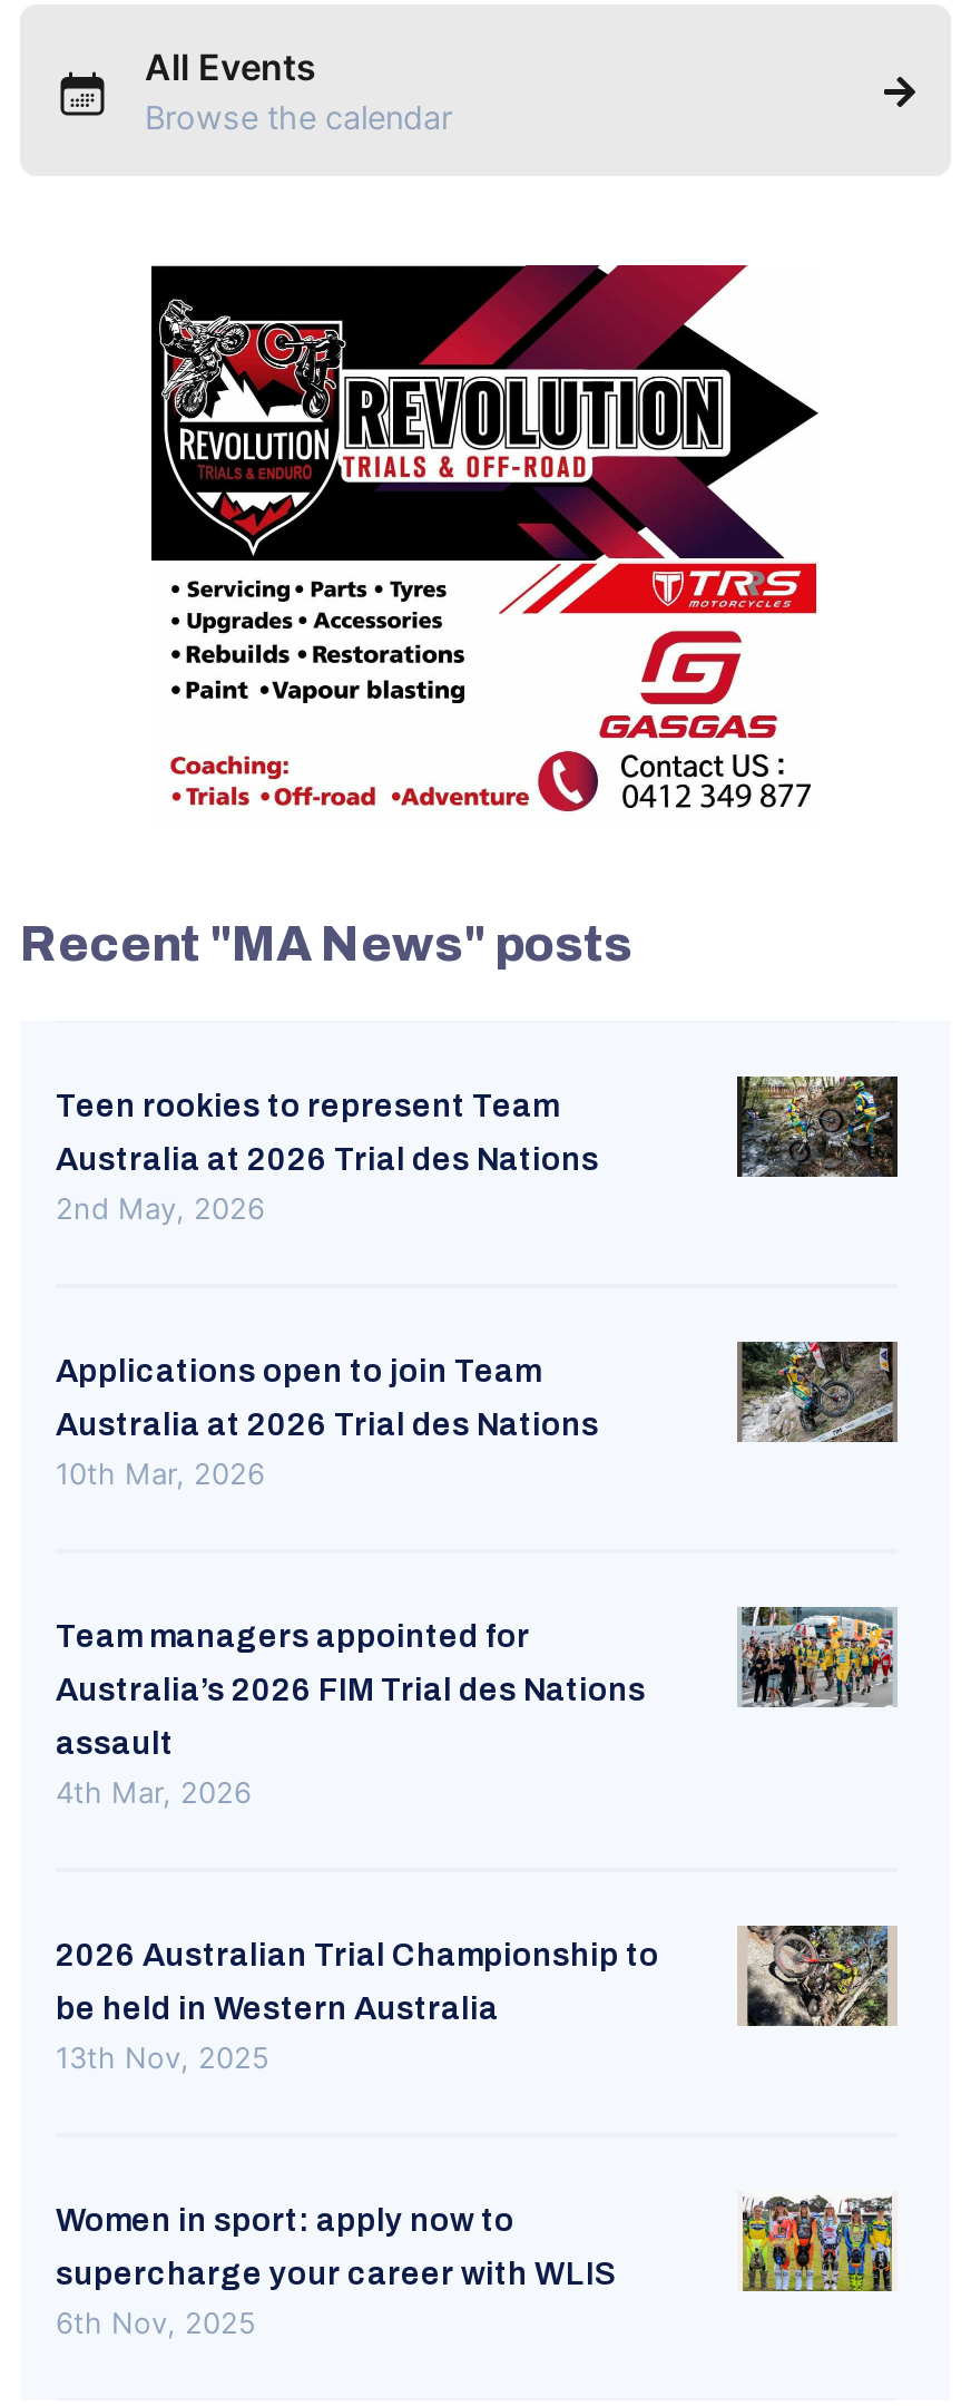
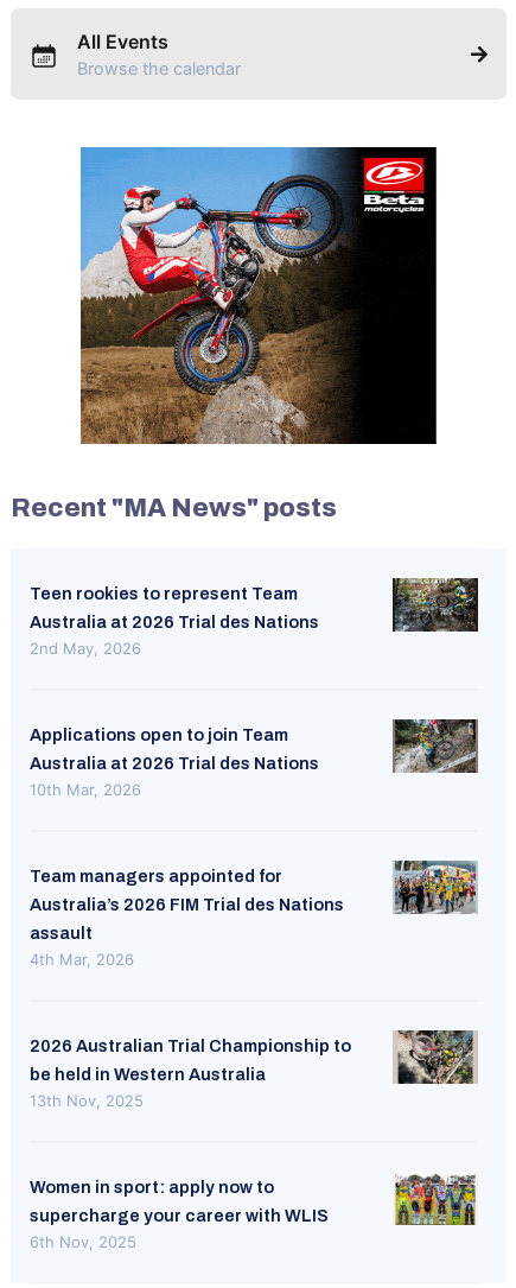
[149,263,820,822] [image] -> [79,146,438,445] [image]

